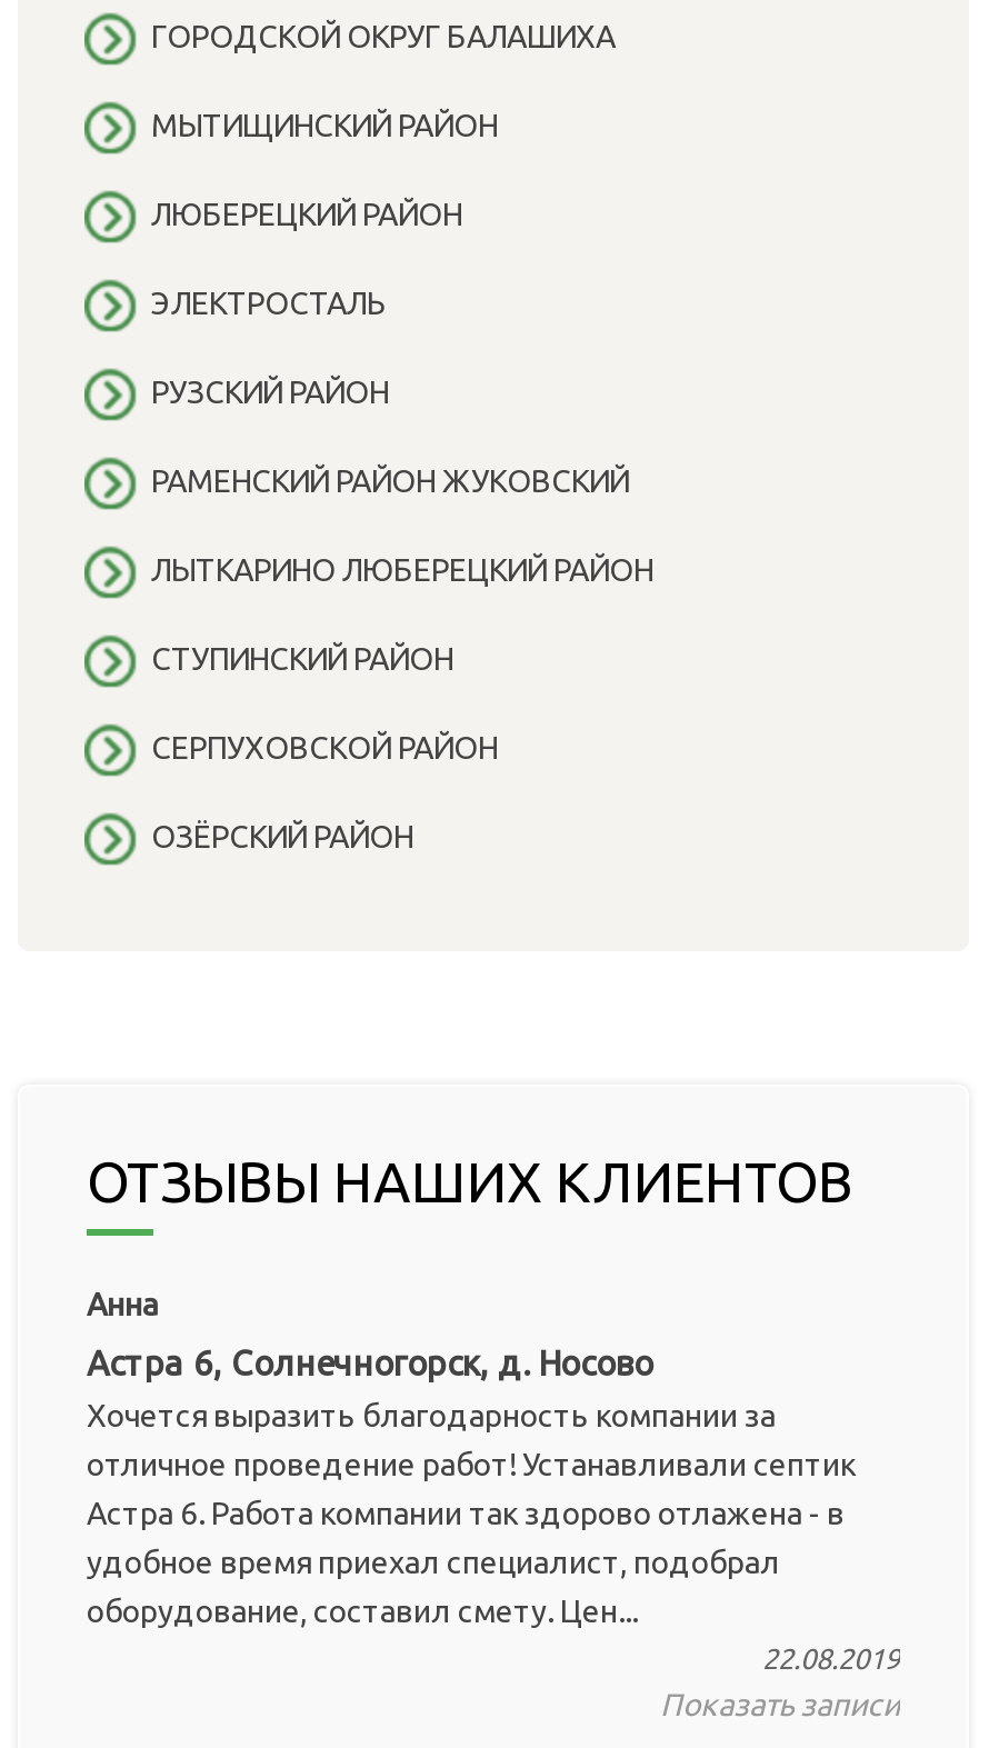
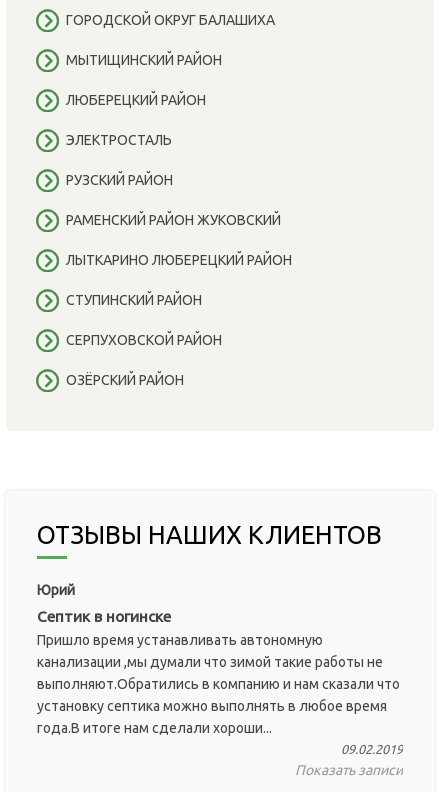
[87,1286,158,1322] Анна -> [37,582,75,598] Юрий
[87,1344,900,1673] Астра 6, Солнечногорск, д. Носово | Хочется выразить благодарность компании за | отличное проведение работ! Устанавливали септик | Астра 6. Работа компании так здорово отлажена - в | удобное время приехал специалист, подобрал | оборудование, составил смету. Цен... | 22.08.2019 -> [37,608,403,756] Септик в ногинске | Пришло время устанавливать автономную | канализации ,мы думали что зимой такие работы не | выполняют.Обратились в компанию и нам сказали что | установку септика можно выполнять в любое время | года.В итоге нам сделали хороши... | 09.02.2019

